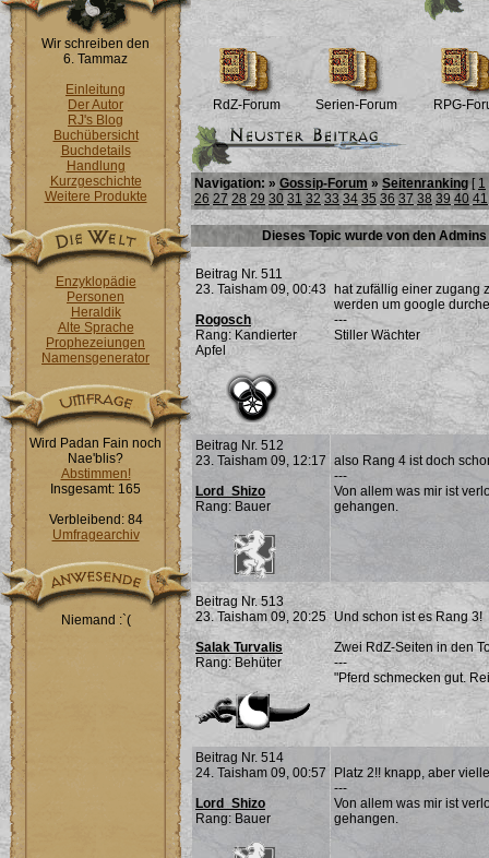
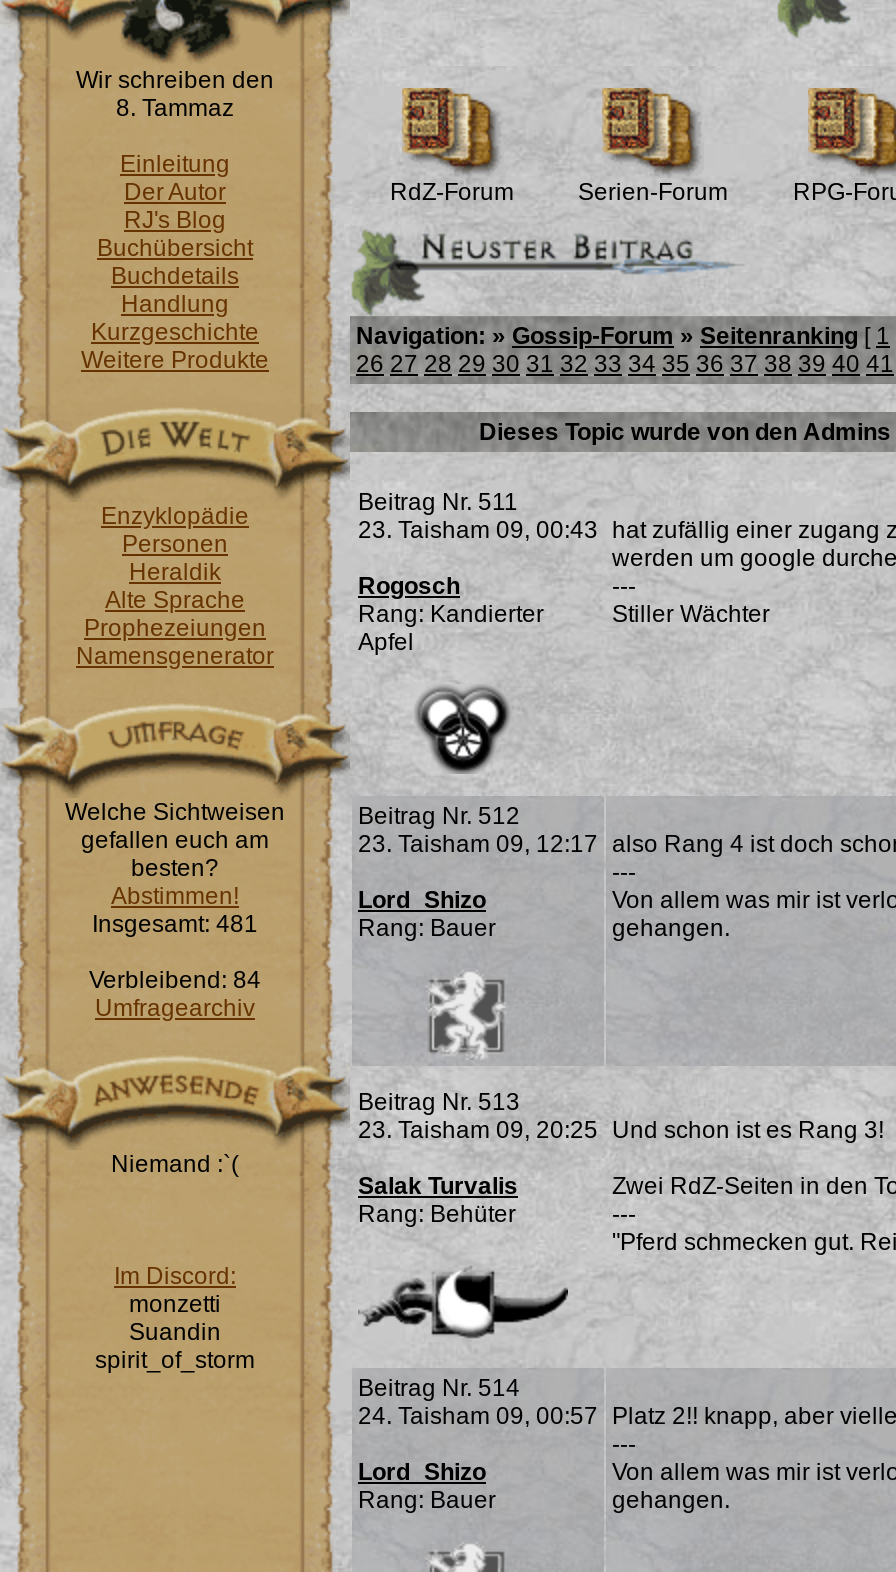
[63,51,128,67] 6. Tammaz -> [116,94,234,122] 8. Tammaz
[29,436,162,466] Wird Padan Fain noch | Nae'blis? -> [65,798,285,882] Welche Sichtweisen | gefallen euch am | besten?
[50,481,141,497] Insgesamt: 165 -> [92,910,258,938] Insgesamt: 481
none -> [95,1262,255,1374] Im Discord: | monzetti | Suandin | spirit_of_storm

